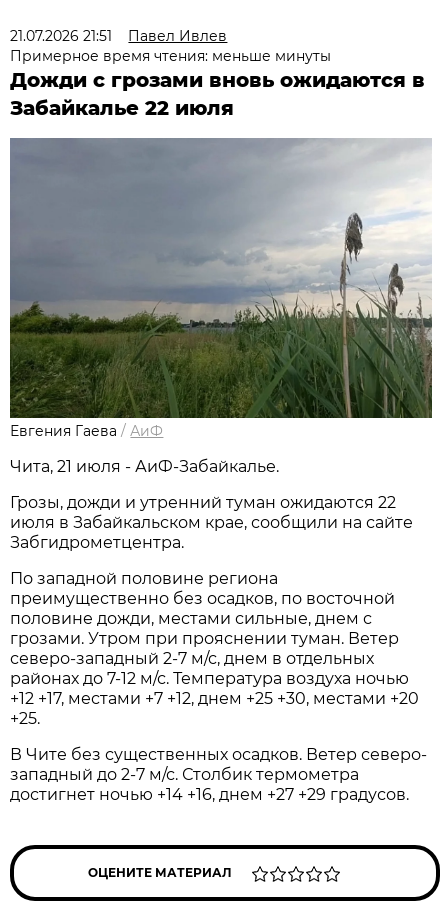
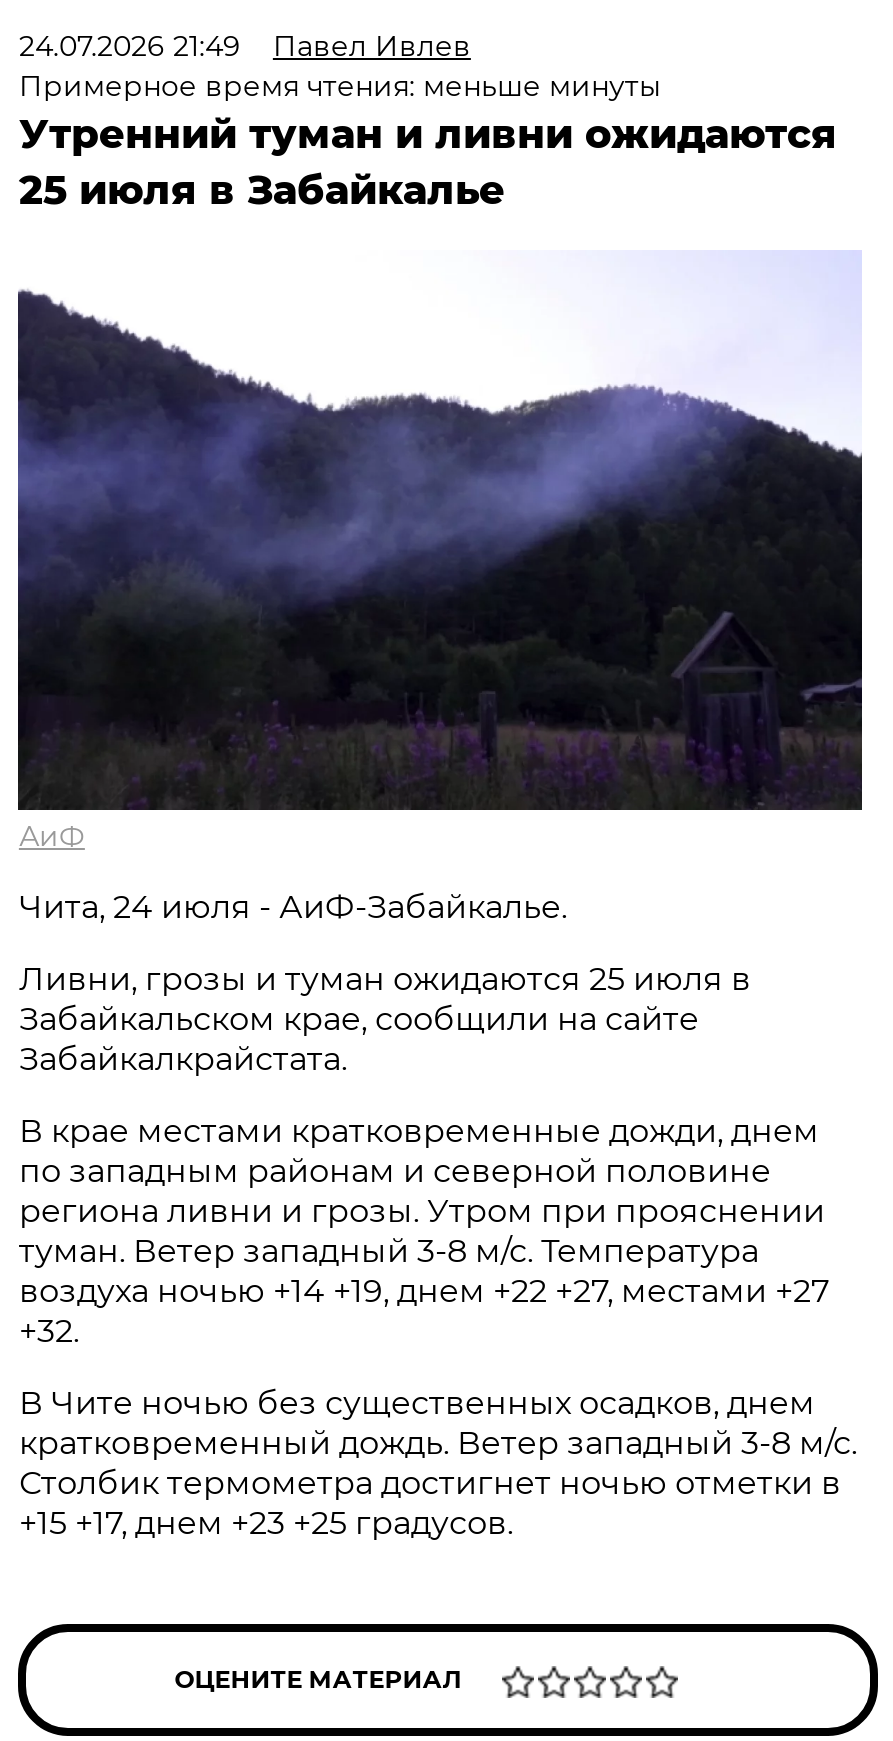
[10,27,227,45] 21.07.2026 21:51 Павел Ивлев -> [19,28,471,64] 24.07.2026 21:49 Павел Ивлев
[10,68,425,120] Дожди с грозами вновь ожидаются в | Забайкалье 22 июля -> [19,110,837,214] Утренний туман и ливни ожидаются | 25 июля в Забайкалье
[9,138,433,440] [image] | Евгения Гаева / АиФ -> [18,250,864,854] [image] | АиФ
[10,457,279,476] Чита, 21 июля - АиФ-Забайкалье. -> [19,888,567,926] Чита, 24 июля - АиФ-Забайкалье.
[10,493,413,552] Грозы, дожди и утренний туман ожидаются 22 | июля в Забайкальском крае, сообщили на сайте | Забгидрометцентра. -> [19,960,751,1078] Ливни, грозы и туман ожидаются 25 июля в | Забайкальском крае, сообщили на сайте | Забайкалкрайстата.
[10,569,419,728] По западной половине региона | преимущественно без осадков, по восточной | половине дожди, местами сильные, днем с | грозами. Утром при прояснении туман. Ветер | северо-западный 2-7 м/с, днем в отдельных | районах до 7-12 м/с. Температура воздуха ночью | +12 +17, местами +7 +12, днем +25 +30, местами +20 | +25. -> [19,1112,829,1350] В крае местами кратковременные дожди, днем | по западным районам и северной половине | региона ливни и грозы. Утром при прояснении | туман. Ветер западный 3-8 м/с. Температура | воздуха ночью +14 +19, днем +22 +27, местами +27 | +32.
[10,745,427,804] В Чите без существенных осадков. Ветер северо- | западный до 2-7 м/с. Столбик термометра | достигнет ночью +14 +16, днем +27 +29 градусов. -> [19,1384,857,1542] В Чите ночью без существенных осадков, днем | кратковременный дождь. Ветер западный 3-8 м/с. | Столбик термометра достигнет ночью отметки в | +15 +17, днем +23 +25 градусов.

